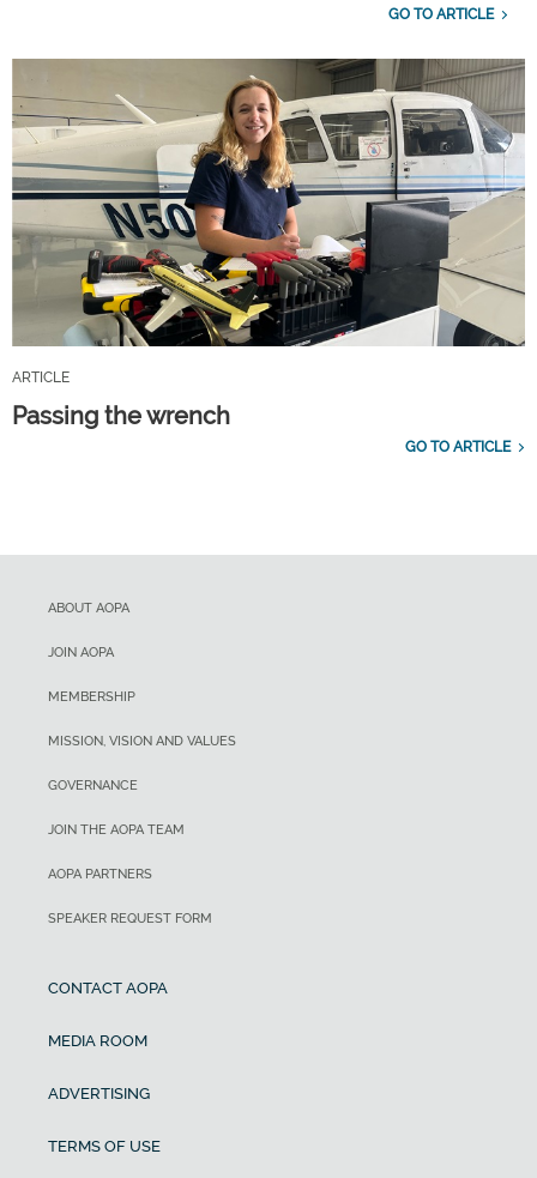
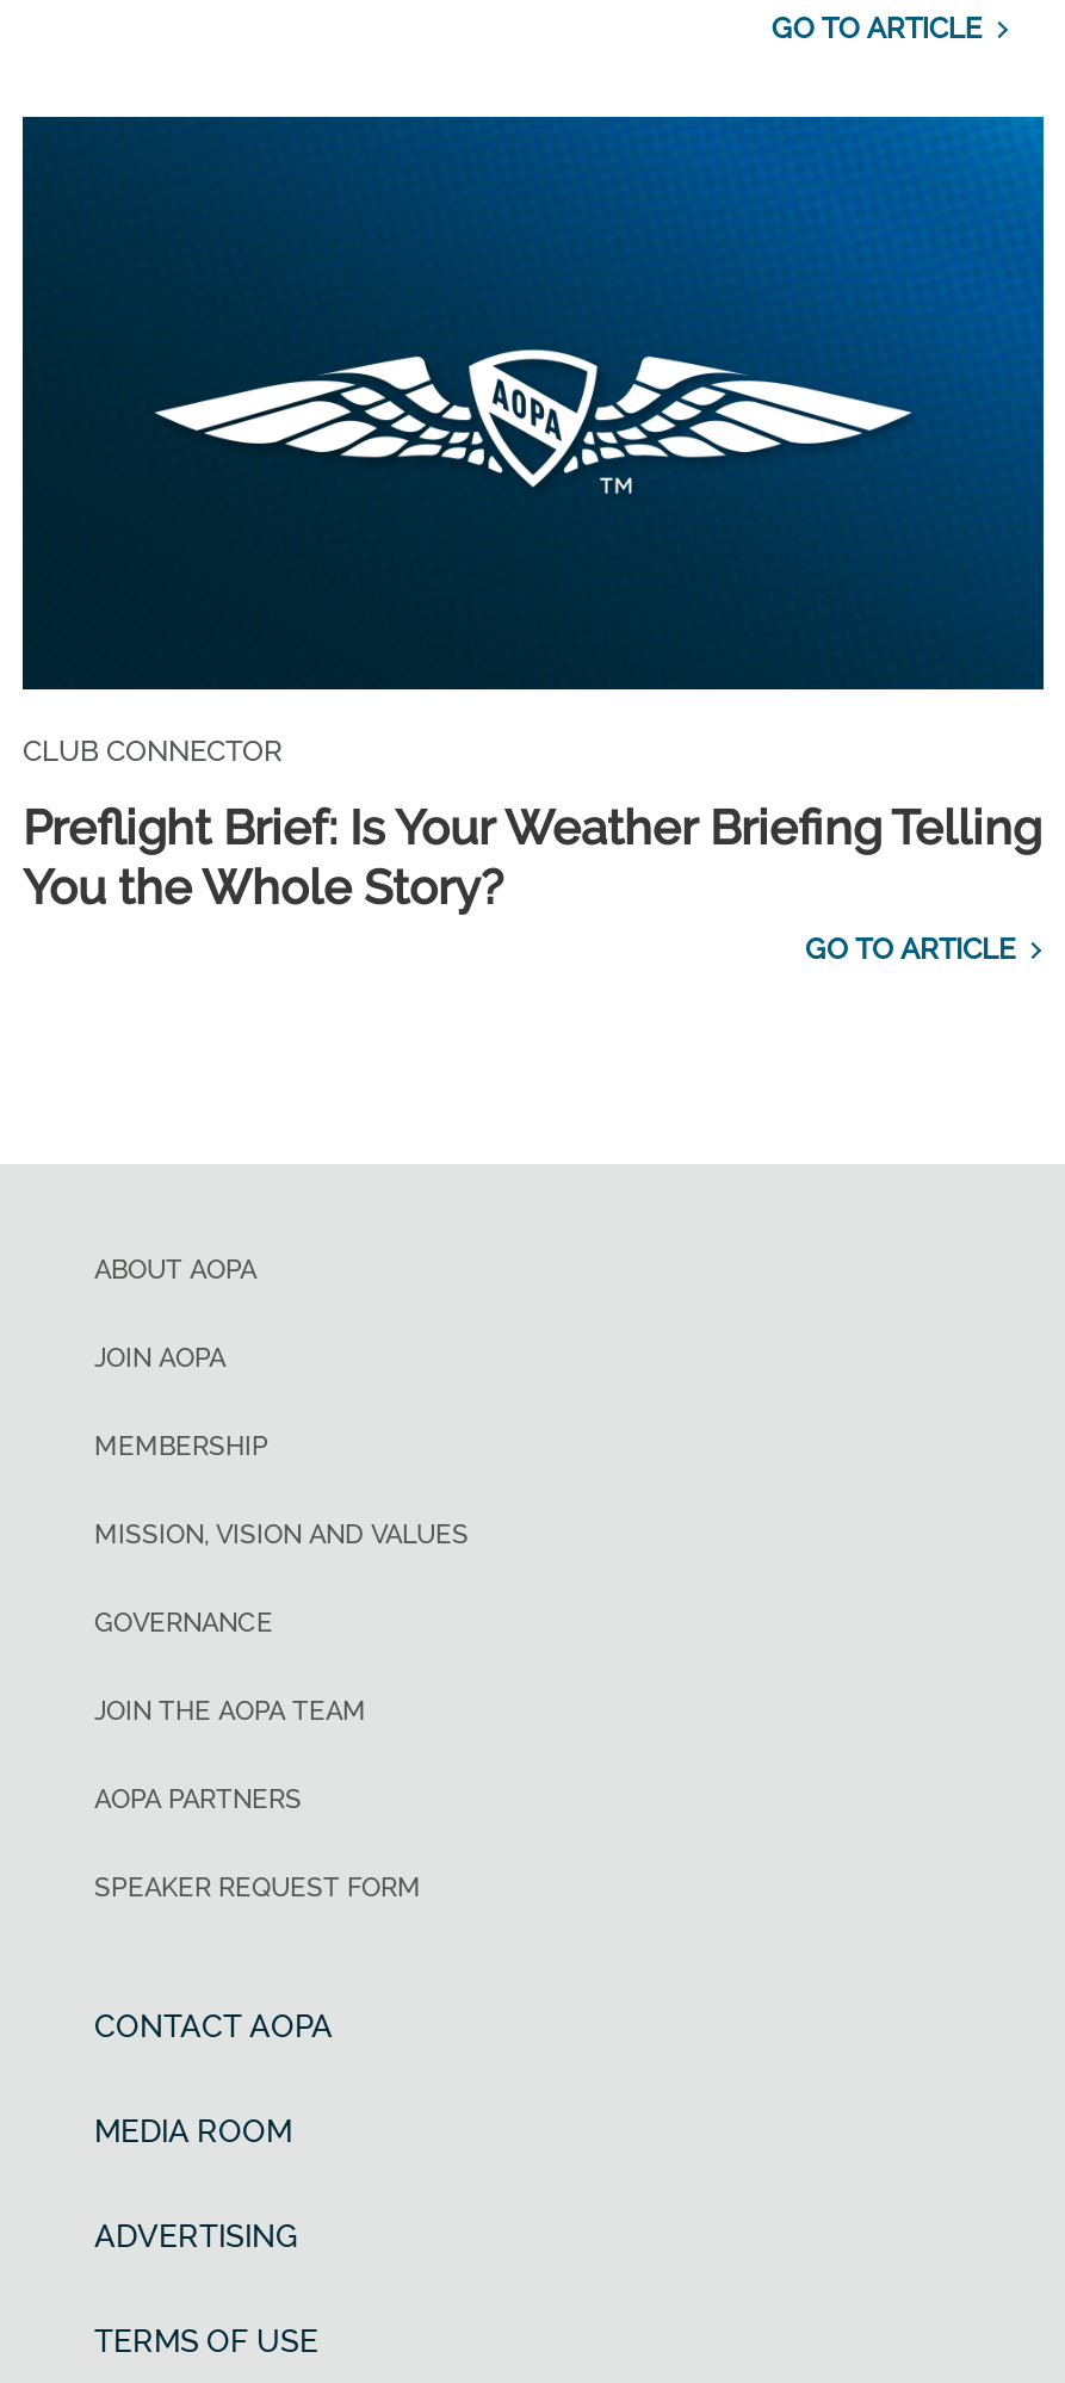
[11,58,526,386] [image] | ARTICLE -> [20,114,1046,769] [image] | CLUB CONNECTOR
[12,402,230,431] Passing the wrench -> [23,800,1041,917] Preflight Brief: Is Your Weather Briefing Telling | You the Whole Story?

